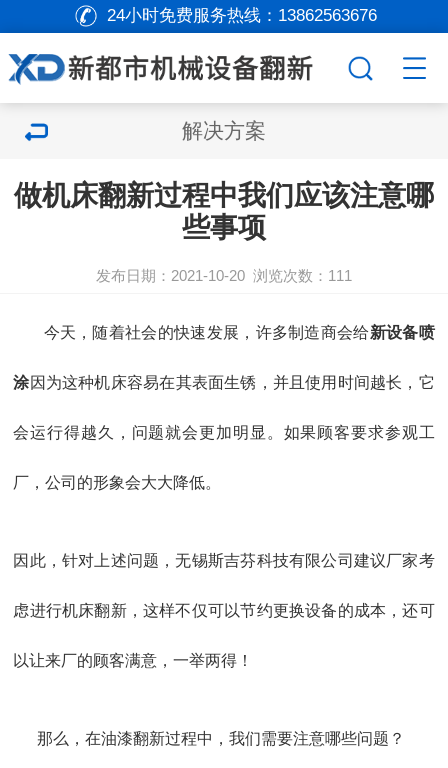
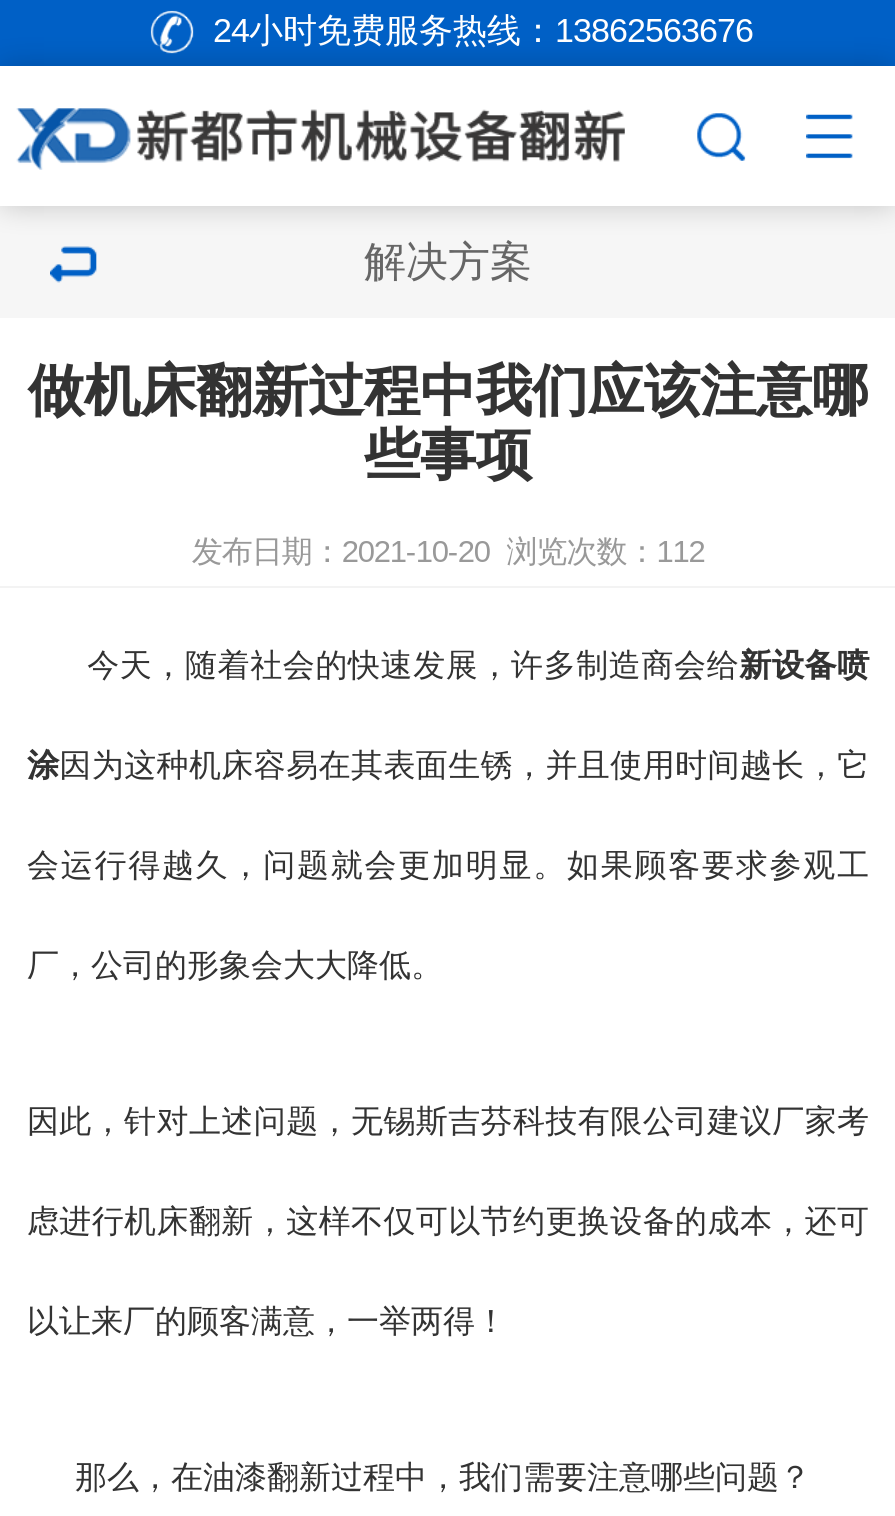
[96,267,352,284] 发布日期：2021-10-20 浏览次数：111 -> [192,534,704,568] 发布日期：2021-10-20 浏览次数：112

